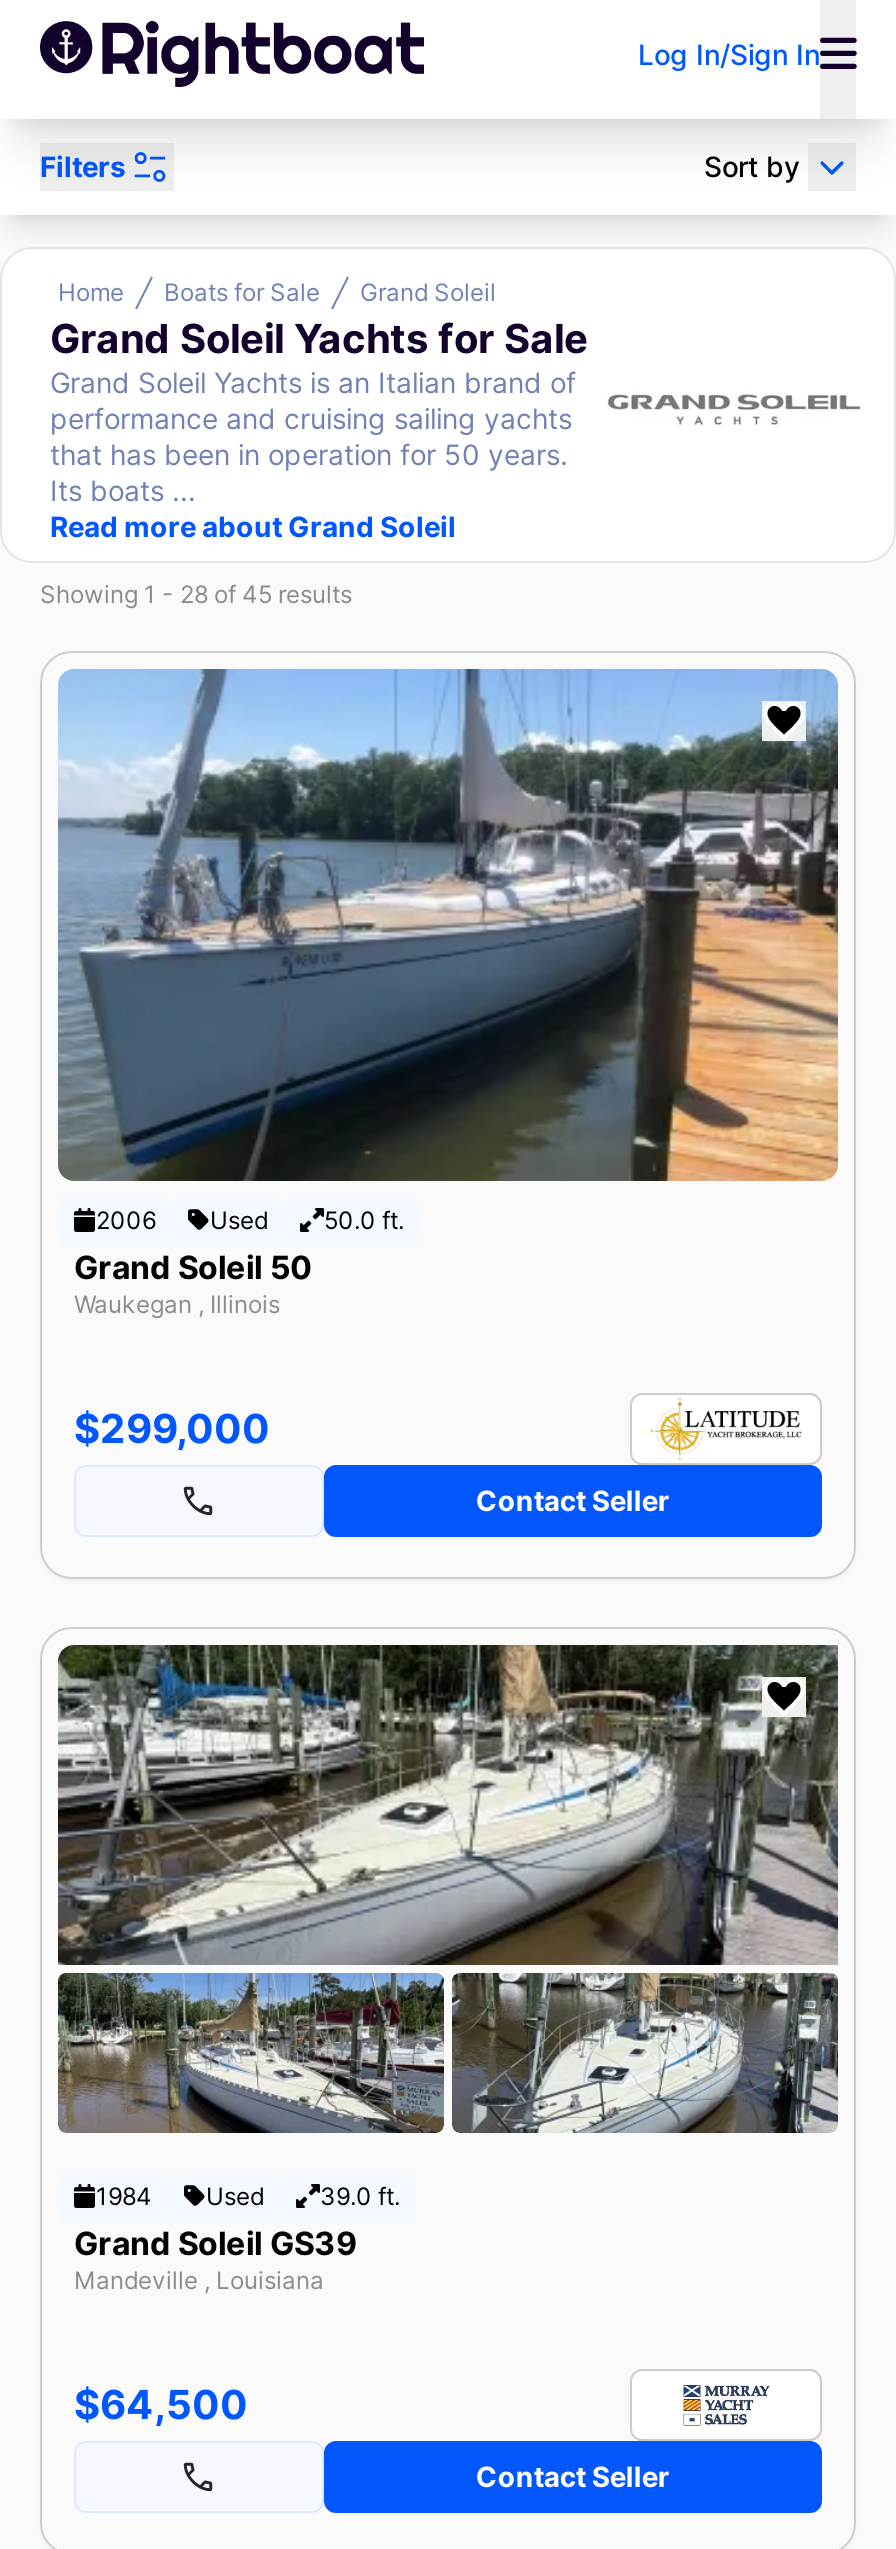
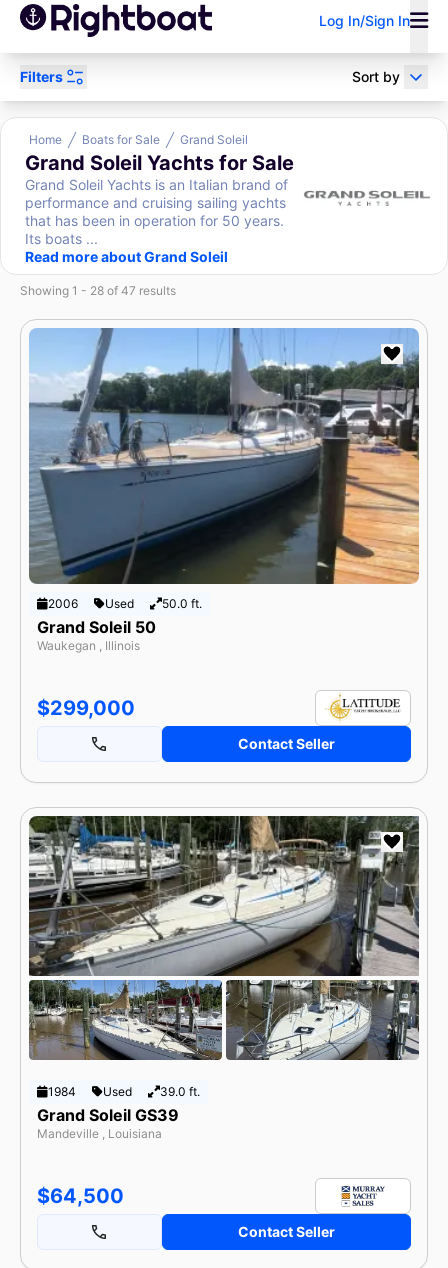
[40,579,352,609] Showing 1 - 28 of 45 results -> [20,283,176,298] Showing 1 - 28 of 47 results

